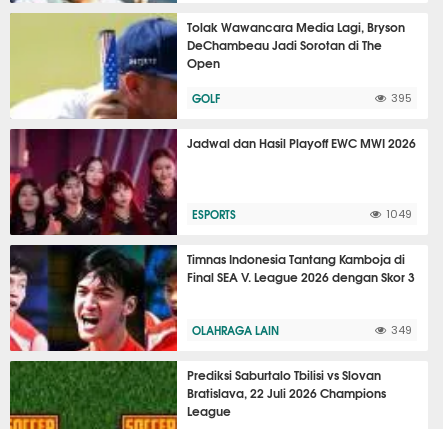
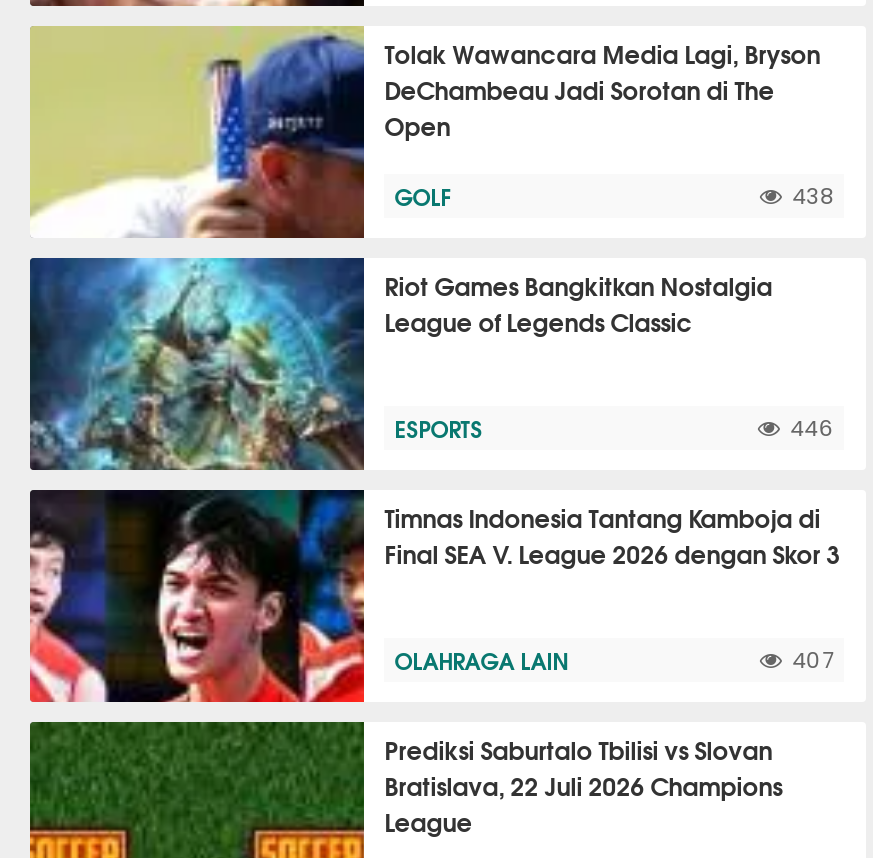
[391,93,412,104] 395 -> [792,186,834,208] 438
[9,128,416,236] [image] | Jadwal dan Hasil Playoff EWC MWI 2026 -> [28,256,772,472] [image] | Riot Games Bangkitkan Nostalgia | League of Legends Classic
[386,209,412,220] 1049 -> [790,418,834,440] 446
[391,325,412,336] 349 -> [792,650,834,672] 407

